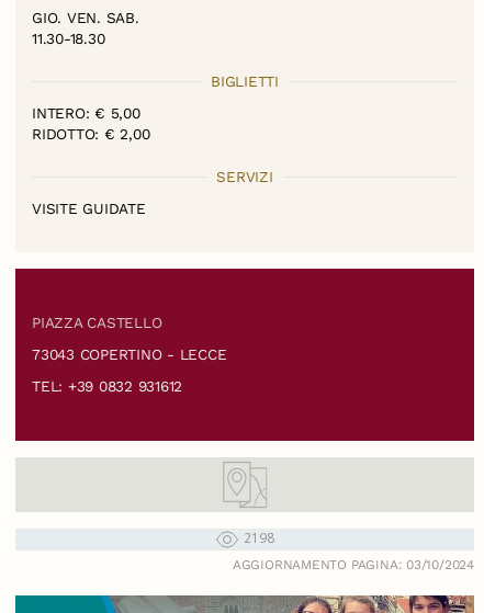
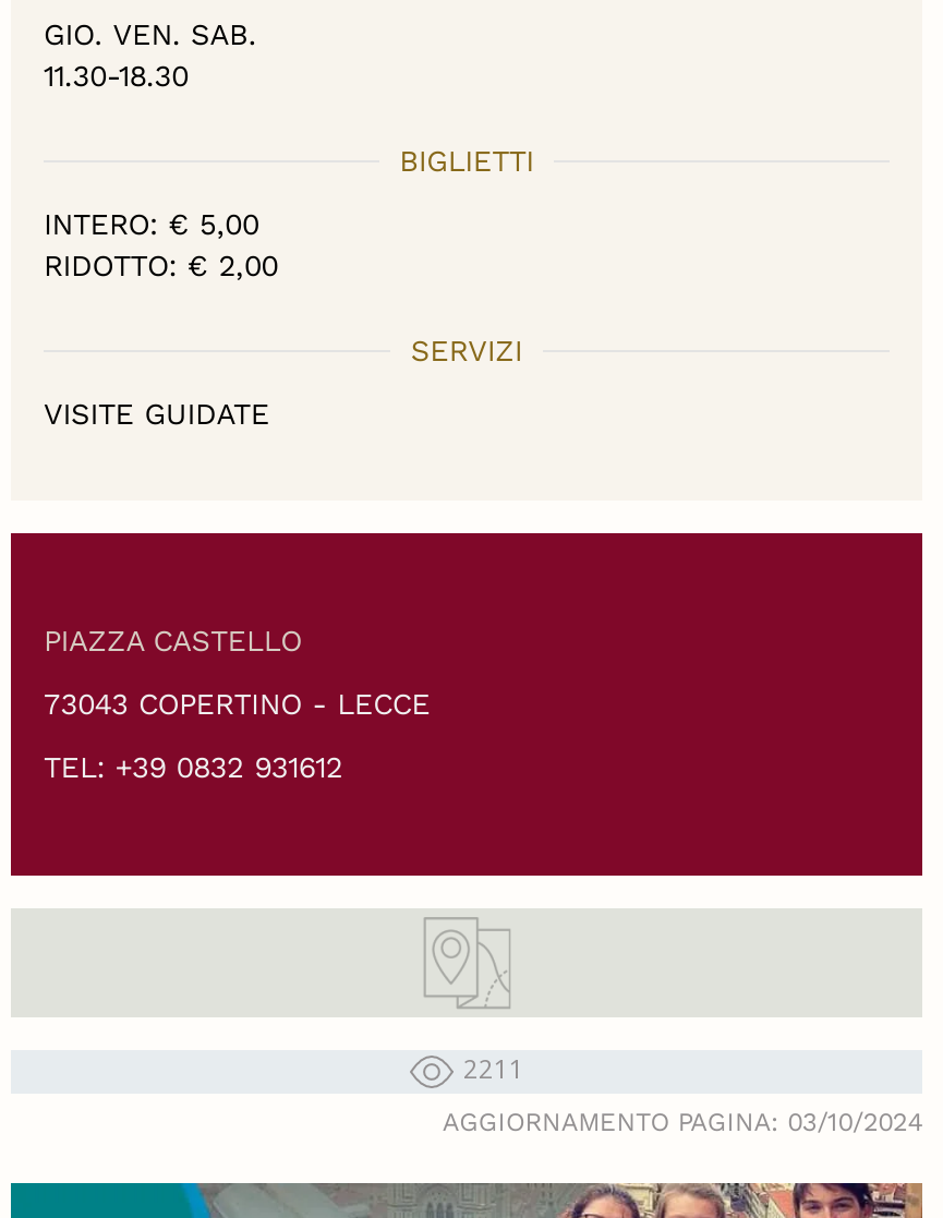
[243,528,274,546] 2198 -> [463,1049,524,1084] 2211

